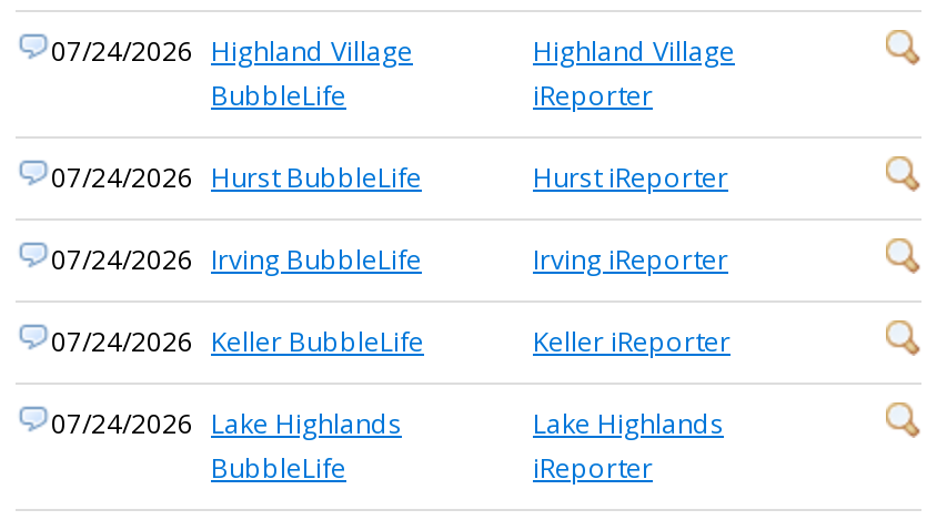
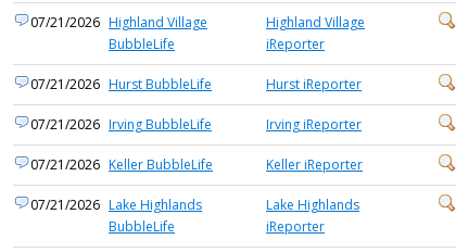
[51,32,413,70] 07/24/2026 Highland Village -> [30,13,207,31] 07/21/2026 Highland Village
[51,159,422,196] 07/24/2026 Hurst BubbleLife -> [30,75,212,93] 07/21/2026 Hurst BubbleLife
[51,241,422,278] 07/24/2026 Irving BubbleLife -> [30,115,212,134] 07/21/2026 Irving BubbleLife
[51,323,424,360] 07/24/2026 Keller BubbleLife -> [30,155,213,174] 07/21/2026 Keller BubbleLife
[51,405,402,442] 07/24/2026 Lake Highlands -> [30,196,202,214] 07/21/2026 Lake Highlands

